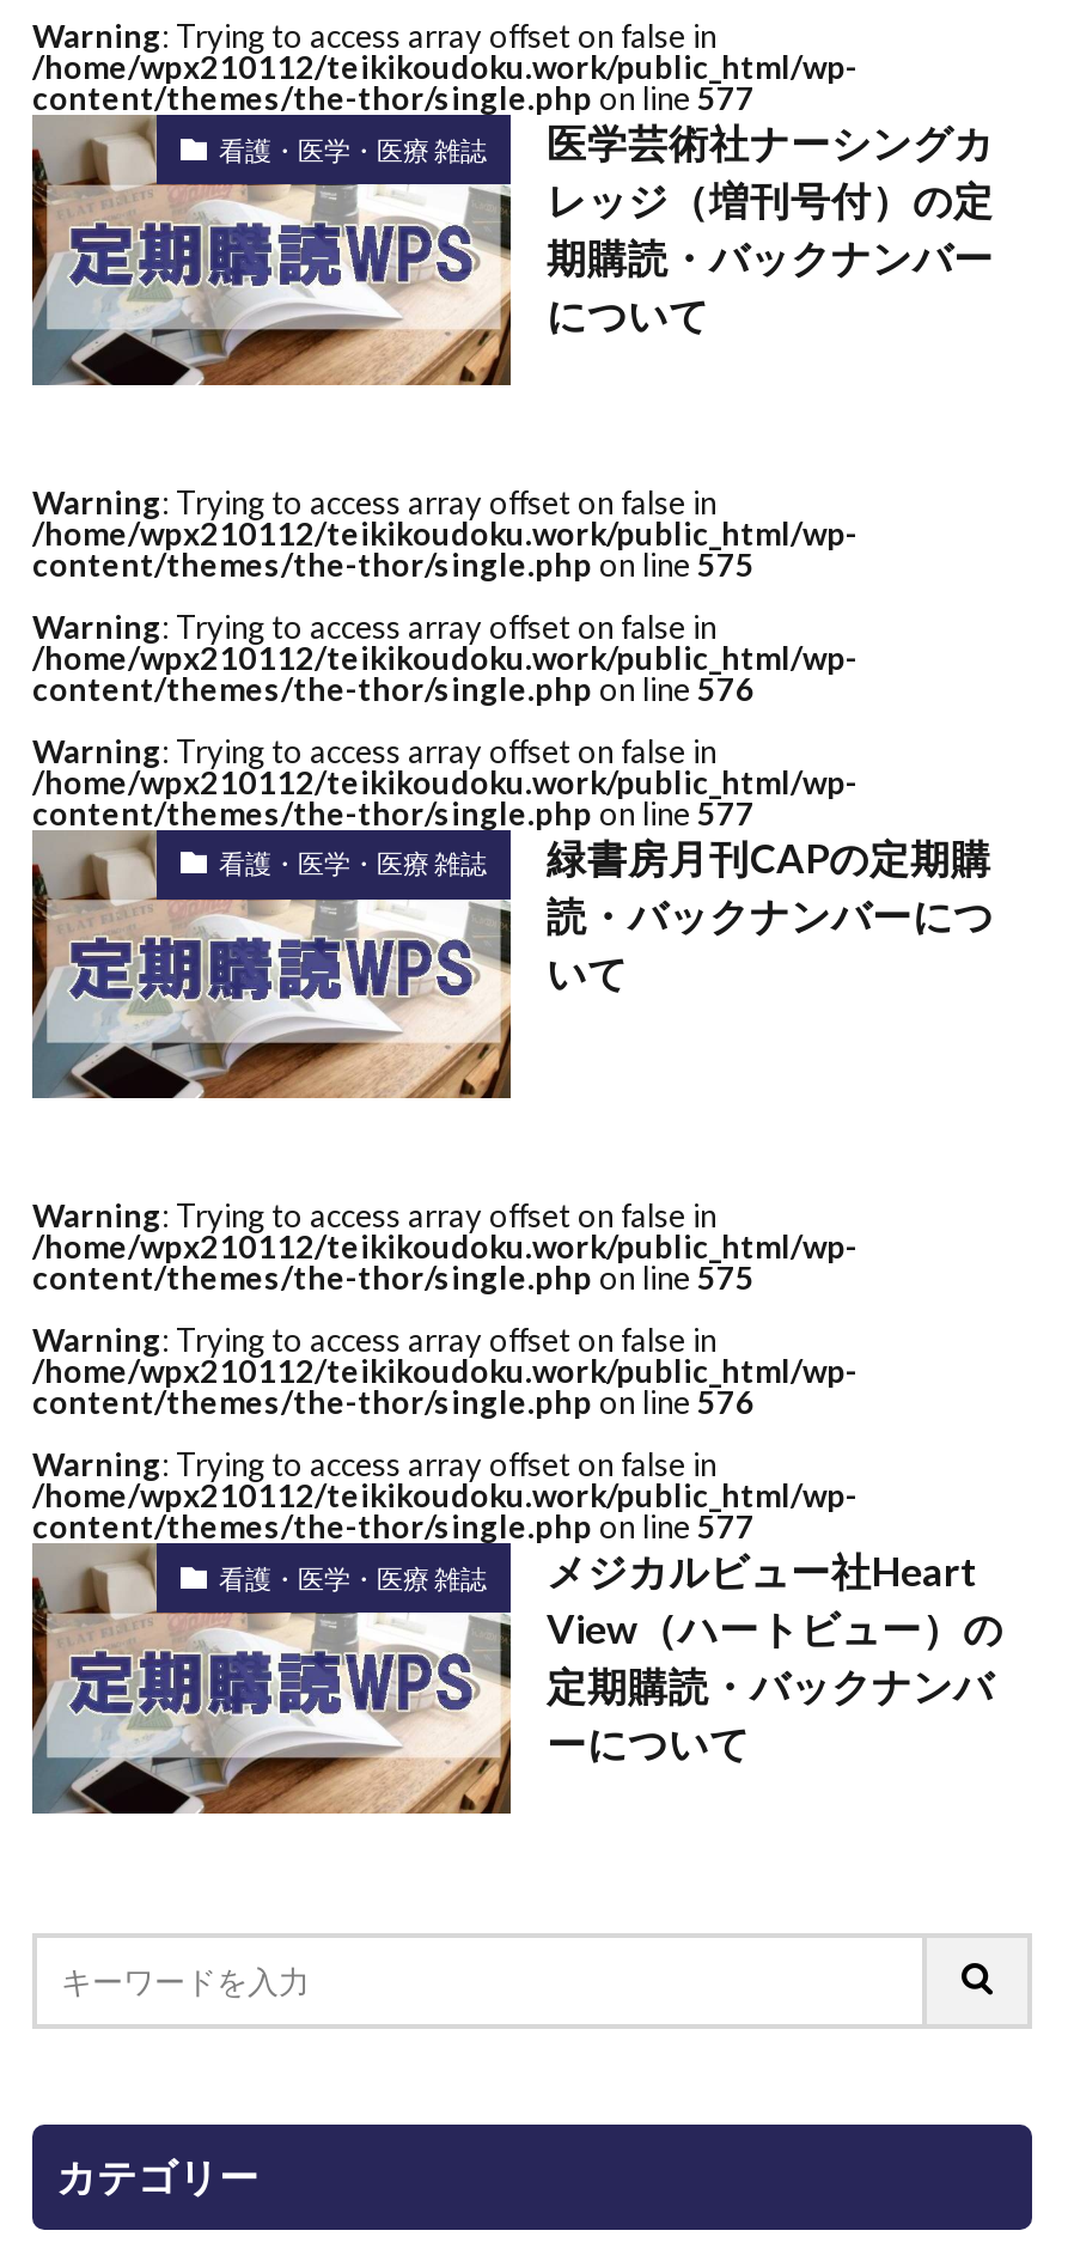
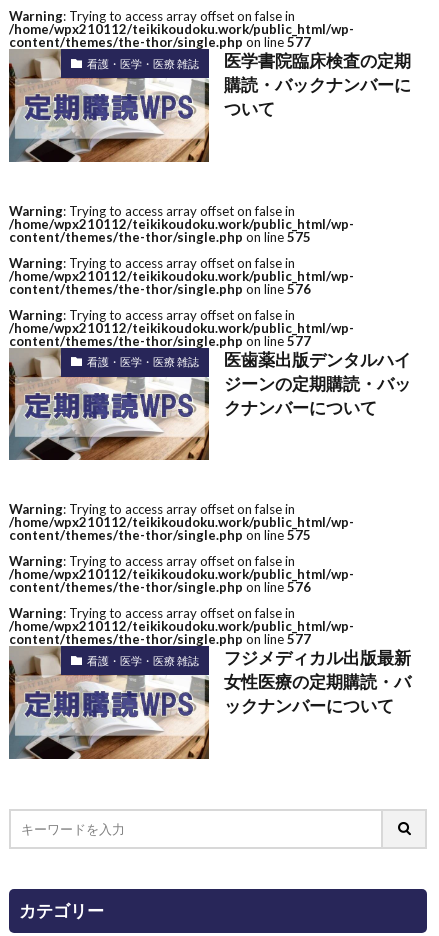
[547,120,994,340] 医学芸術社ナーシングカ | レッジ（増刊号付）の定 | 期購読・バックナンバー | について -> [224,51,411,119] 医学書院臨床検査の定期 | 購読・バックナンバーに | ついて
[547,834,994,996] 緑書房月刊CAPの定期購 | 読・バックナンバーにつ | いて -> [224,349,411,417] 医歯薬出版デンタルハイ | ジーンの定期購読・バッ | クナンバーについて
[547,1548,1003,1768] メジカルビュー社Heart | View（ハートビュー）の | 定期購読・バックナンバ | ーについて -> [224,648,411,716] フジメディカル出版最新 | 女性医療の定期購読・バ | ックナンバーについて

